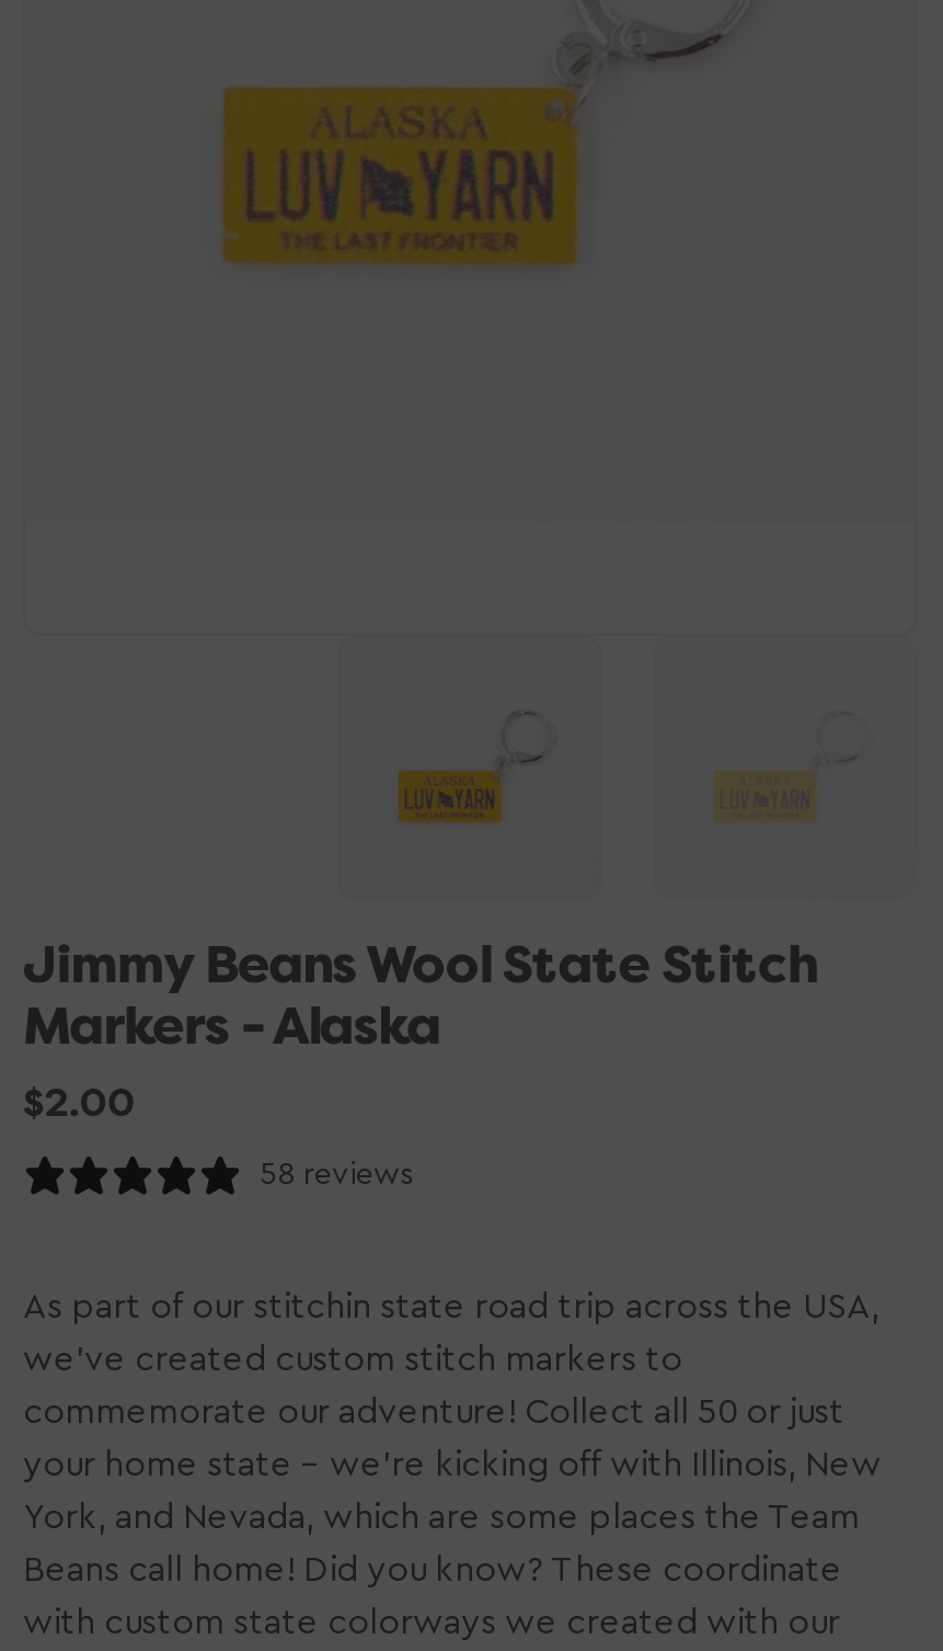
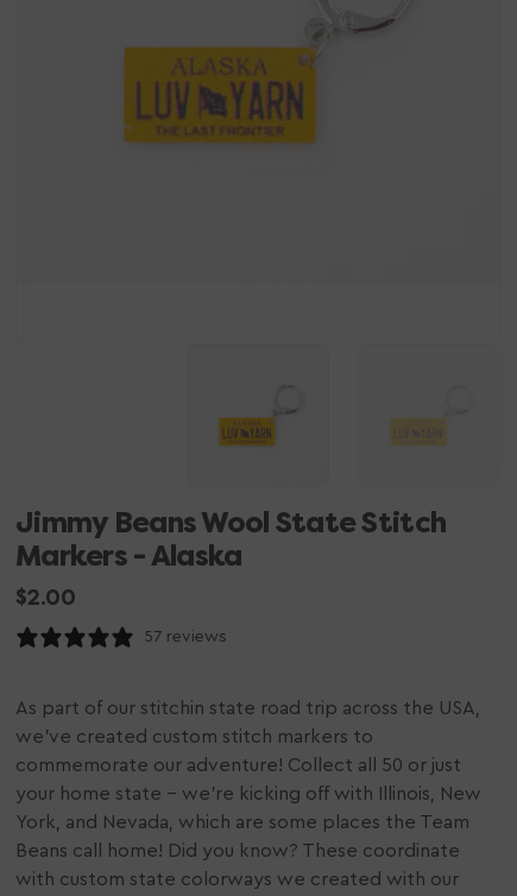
[260,1160,415,1191] 58 reviews -> [144,629,227,646] 57 reviews

